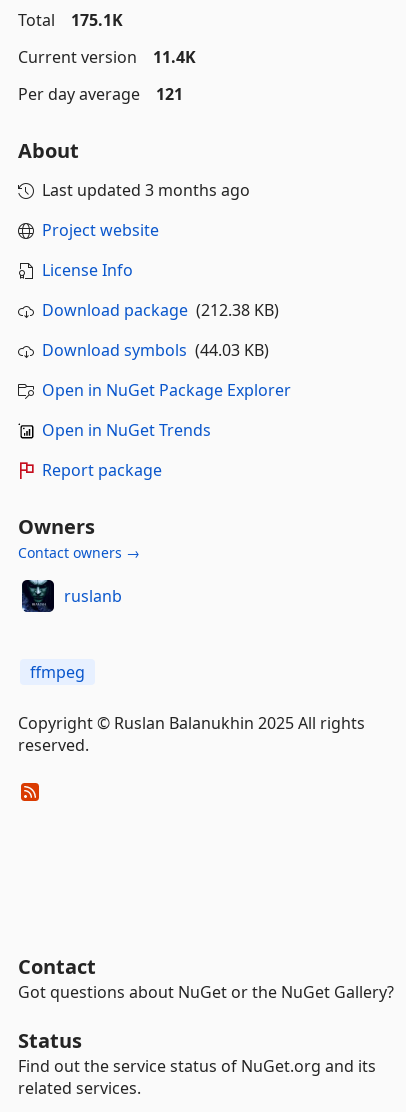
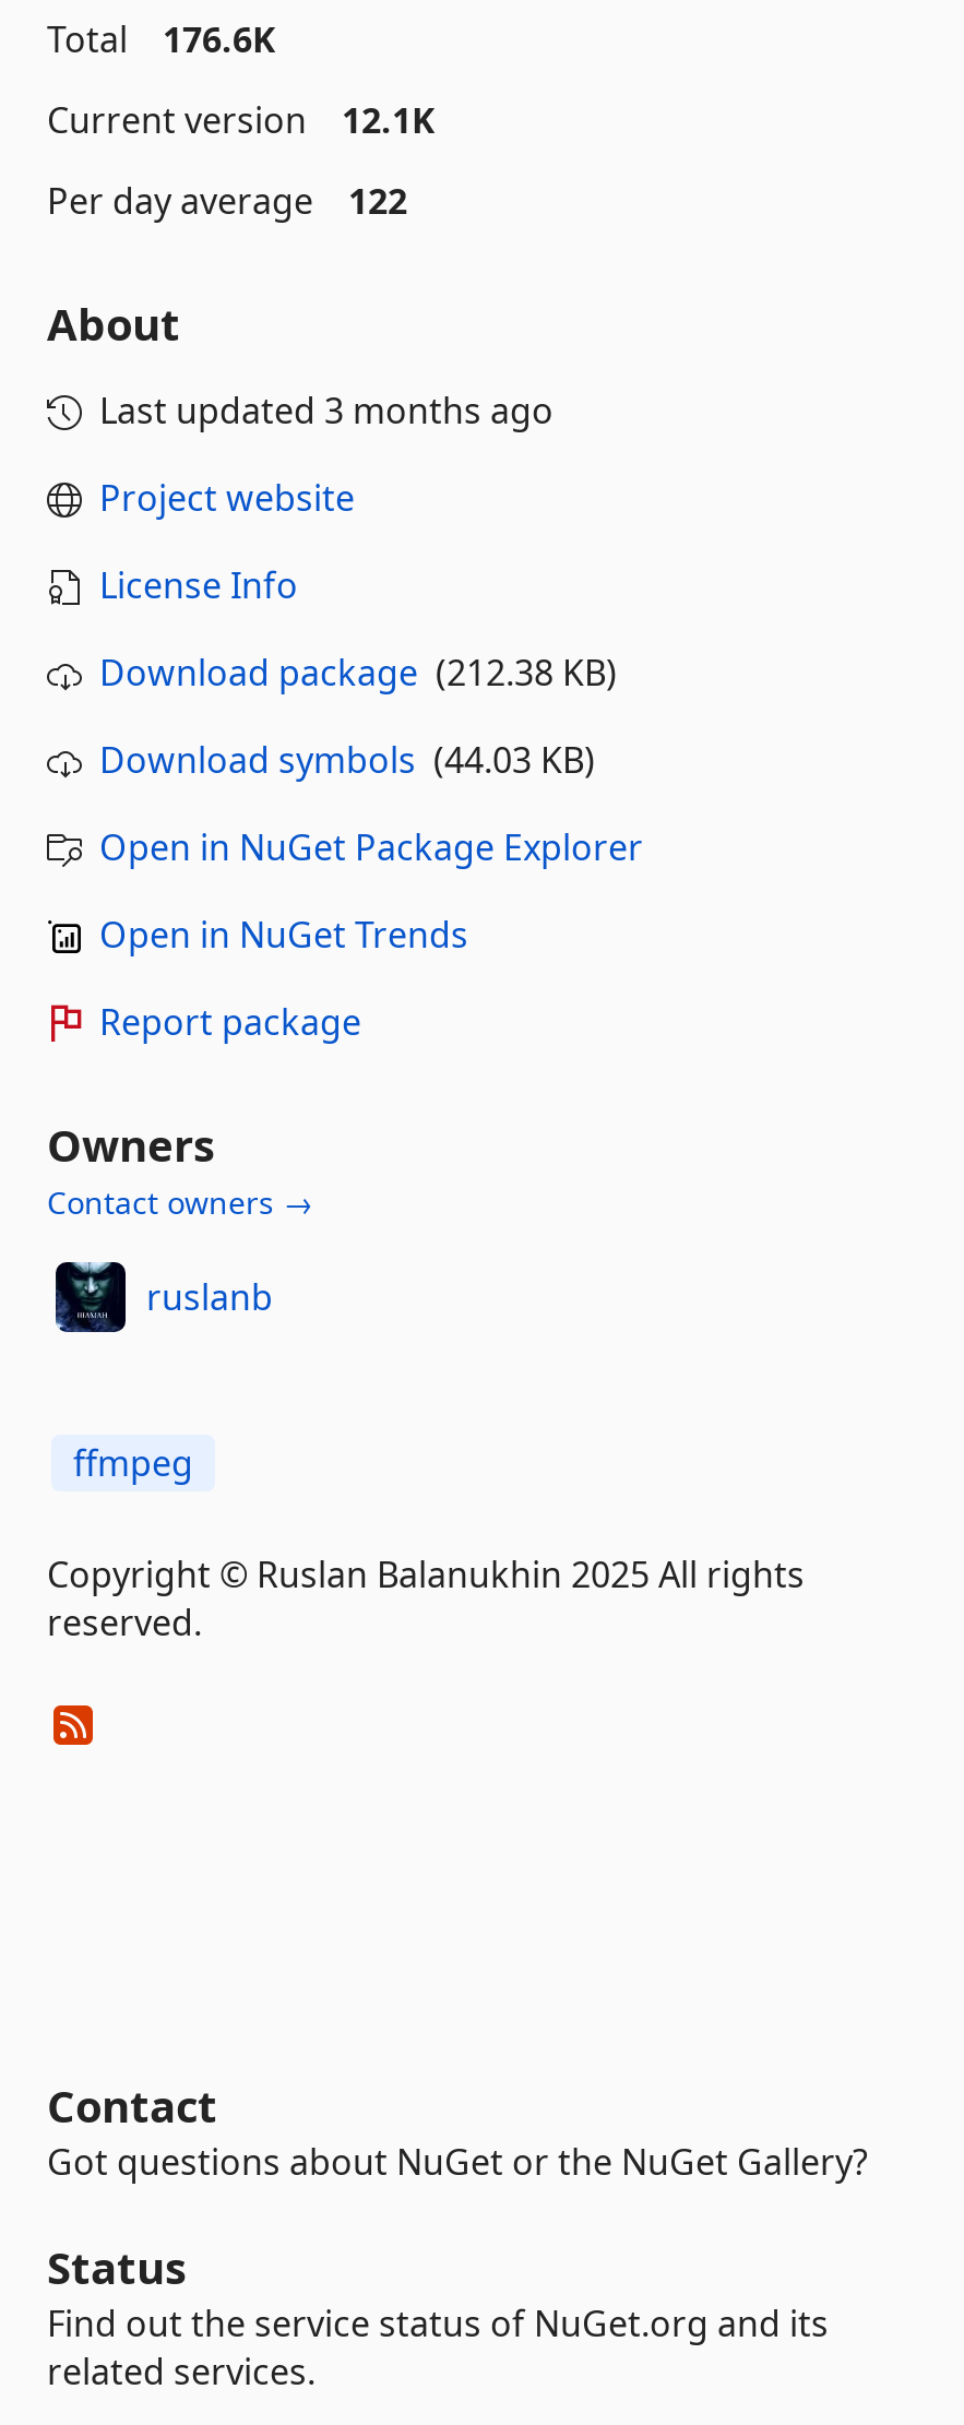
[18,9,123,31] Total 175.1K -> [47,14,276,62] Total 176.6K
[18,46,196,68] Current version 11.4K -> [47,95,436,143] Current version 12.1K
[18,83,183,105] Per day average 121 -> [47,176,407,224] Per day average 122

